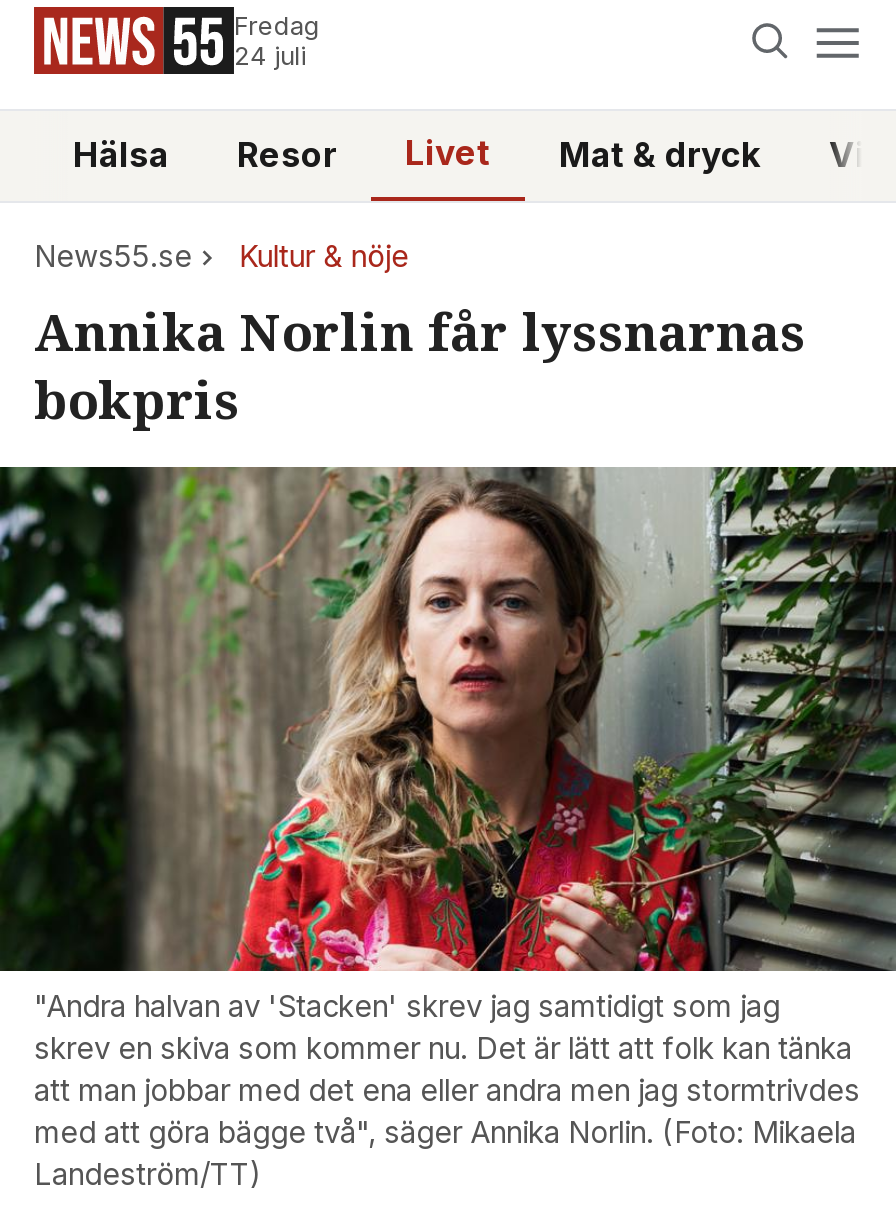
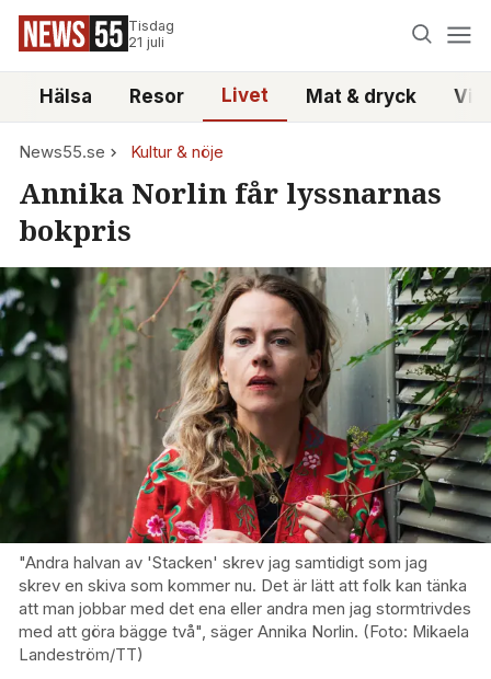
[234,11,320,71] Fredag | 24 juli -> [128,18,174,50] Tisdag | 21 juli

